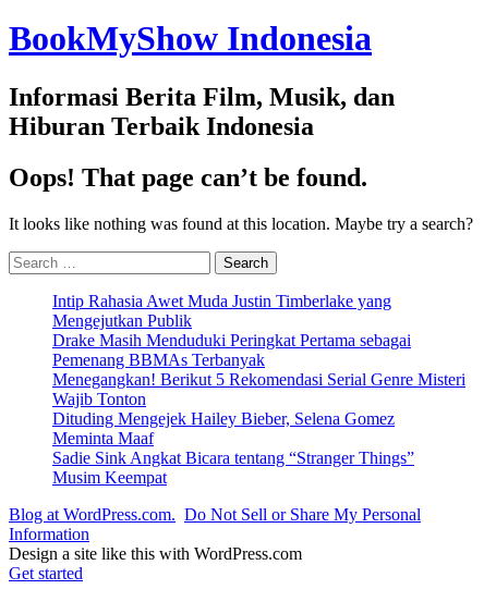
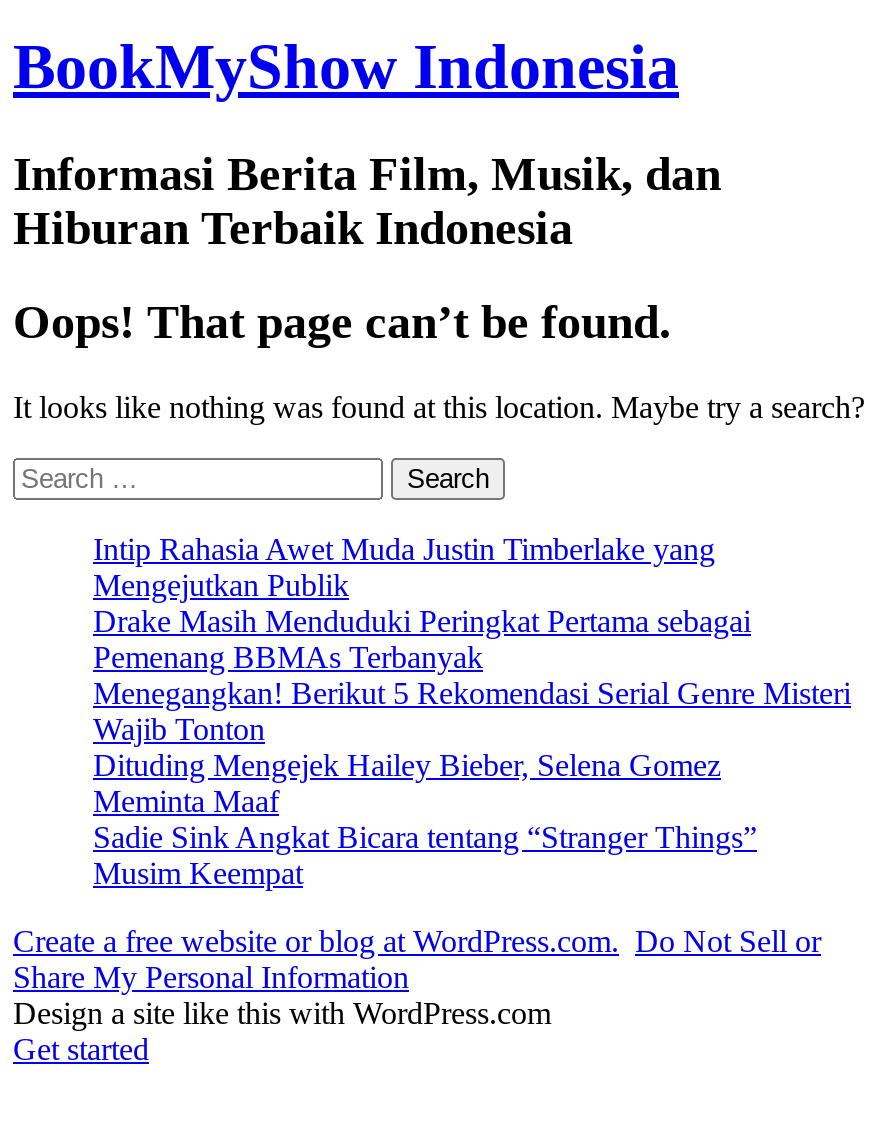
[9,505,421,543] Blog at WordPress.com. Do Not Sell or Share My Personal | Information -> [13,923,821,993] Create a free website or blog at WordPress.com. Do Not Sell or | Share My Personal Information

